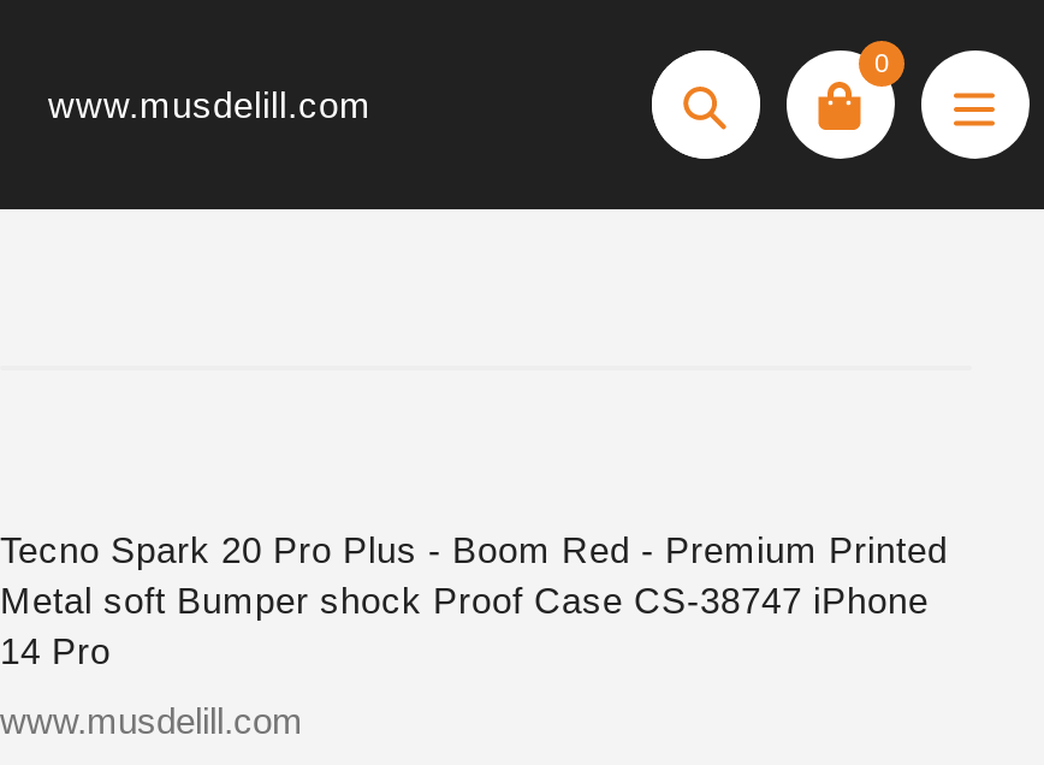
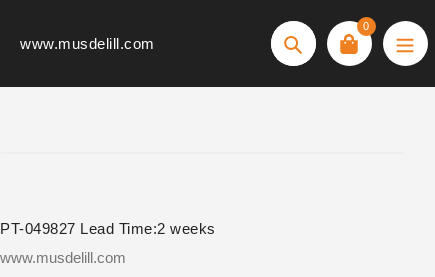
[0,529,948,671] Tecno Spark 20 Pro Plus - Boom Red - Premium Printed | Metal soft Bumper shock Proof Case CS-38747 iPhone | 14 Pro -> [0,220,215,237] PT-049827 Lead Time:2 weeks

